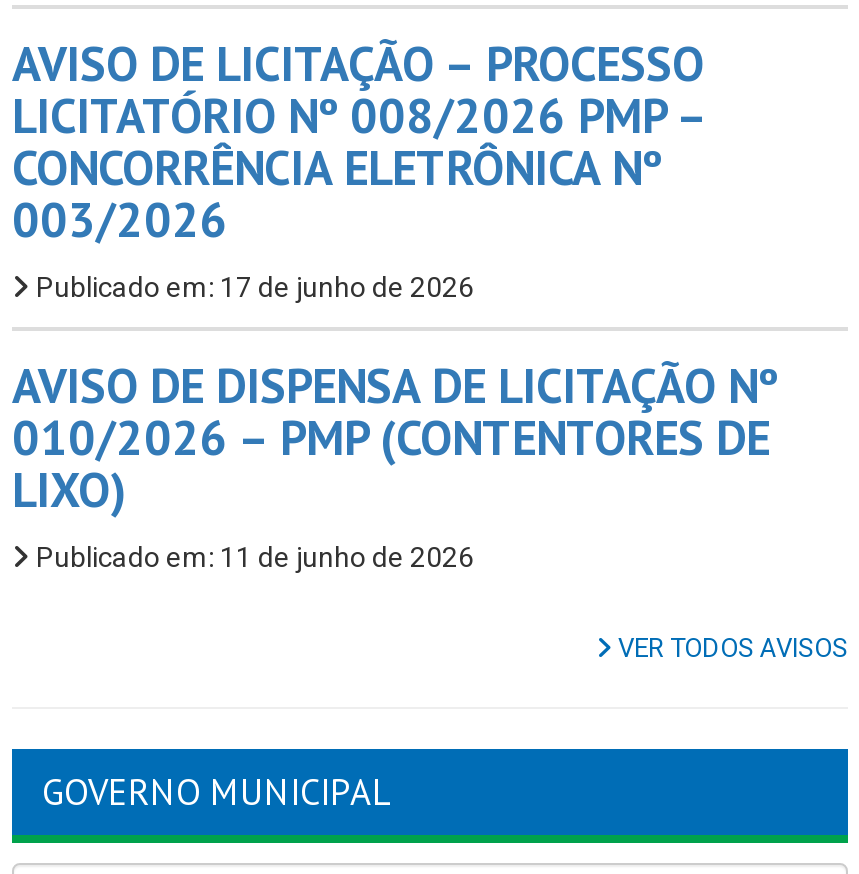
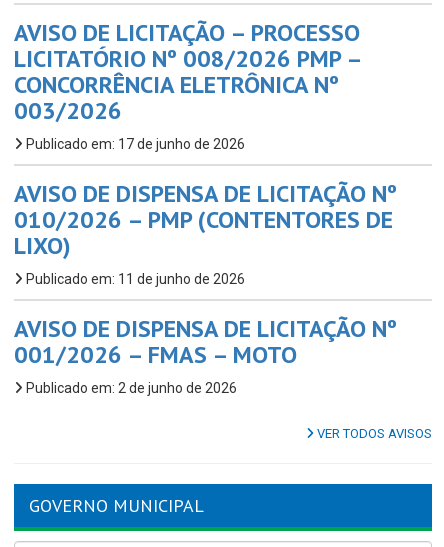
none -> [14,313,397,396] AVISO DE DISPENSA DE LICITAÇÃO Nº | 001/2026 – FMAS – MOTO | Publicado em: 2 de junho de 2026

